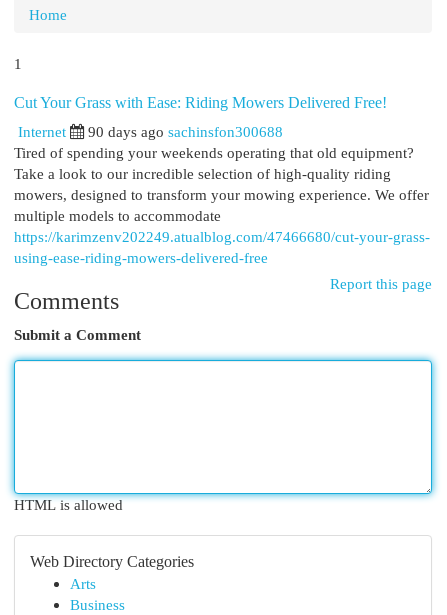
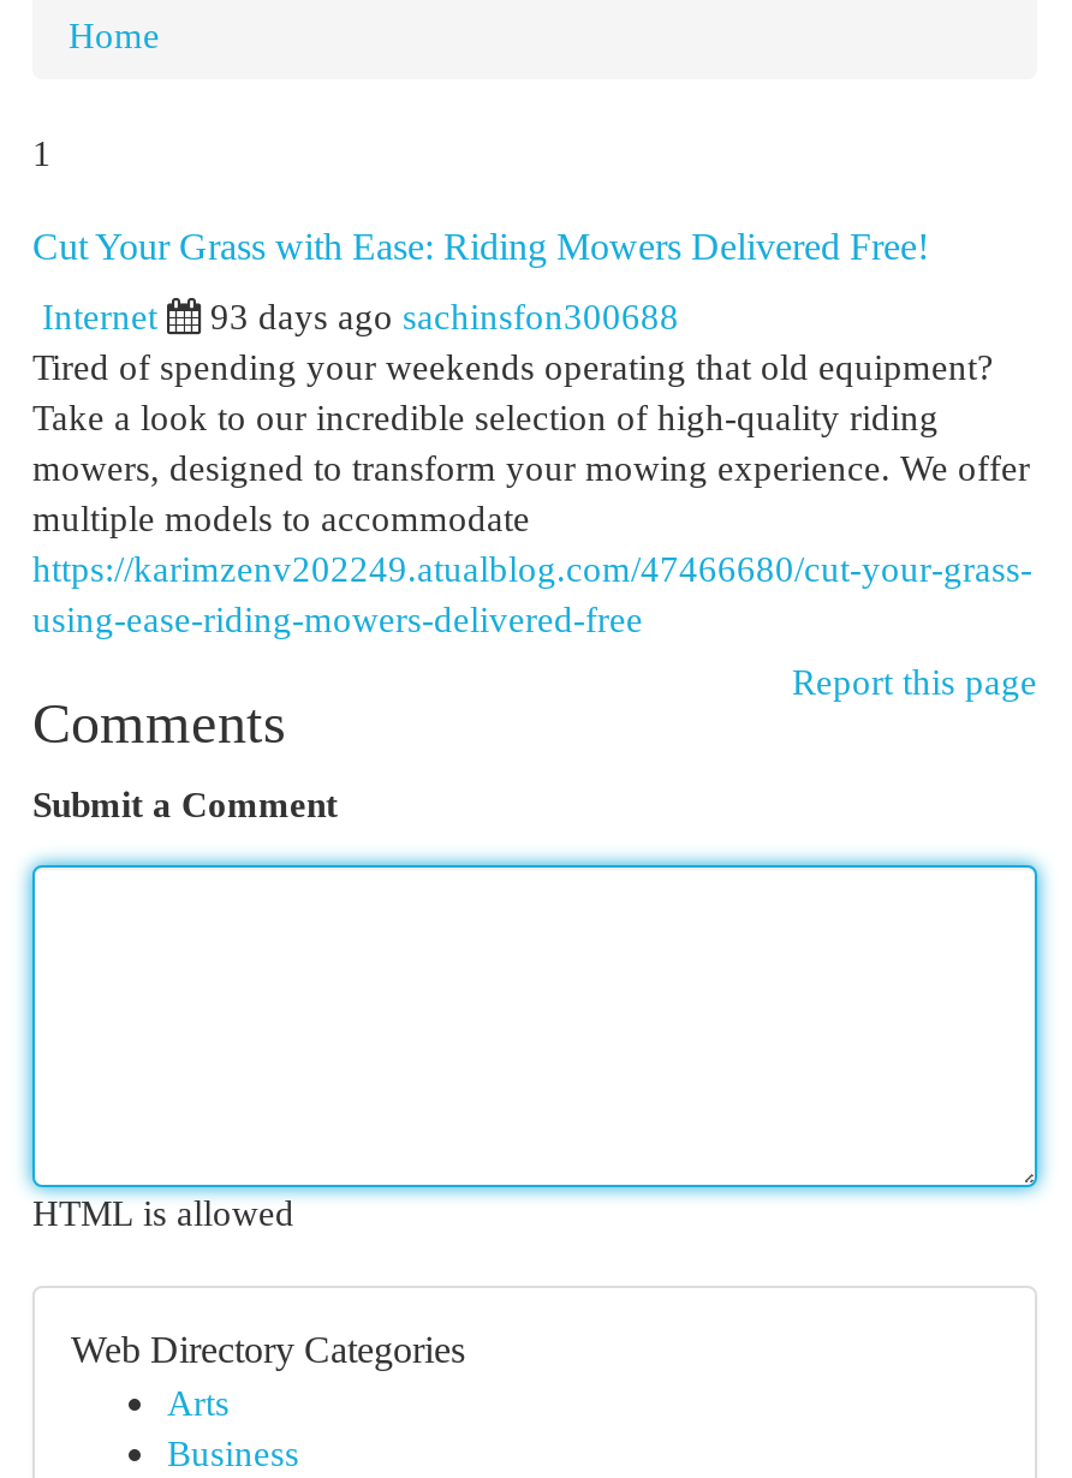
[88,123,283,140] 90 days ago sachinsfon300688 -> [210,296,679,336] 93 days ago sachinsfon300688

